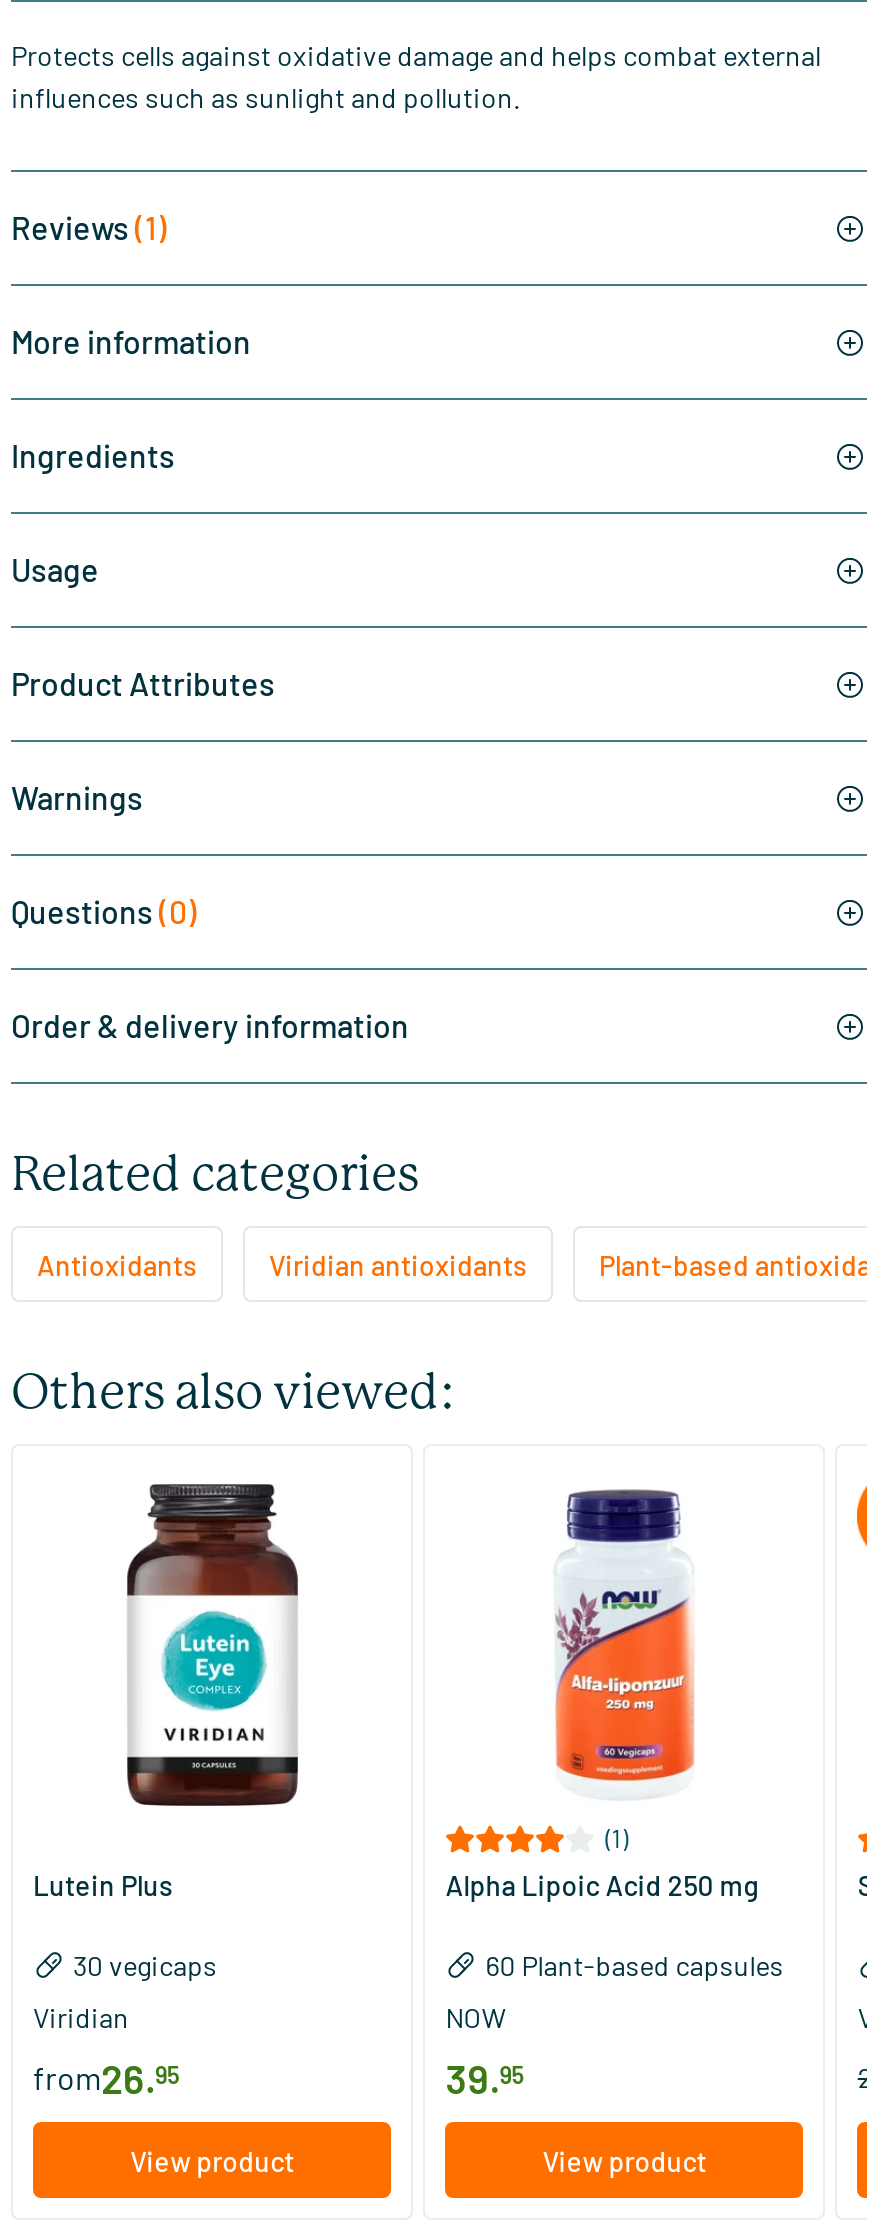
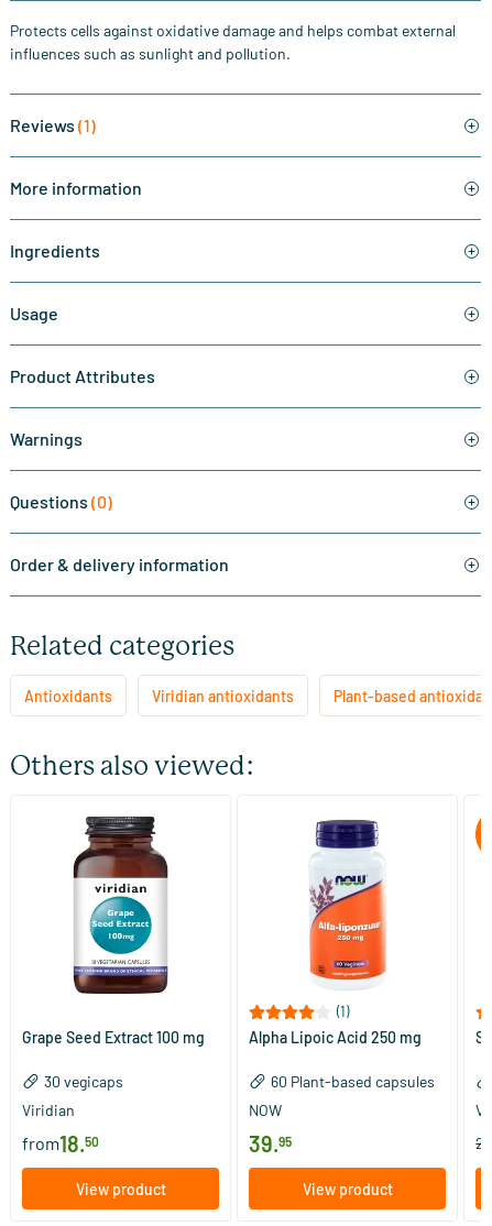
[127,1608,299,1774] [image] -> [74,883,168,976] [image]
[33,1868,173,1902] Lutein Plus -> [22,1028,205,1047] Grape Seed Extract 100 mg
[33,2054,179,2102] from26.95 -> [22,1130,99,1157] from18.50

